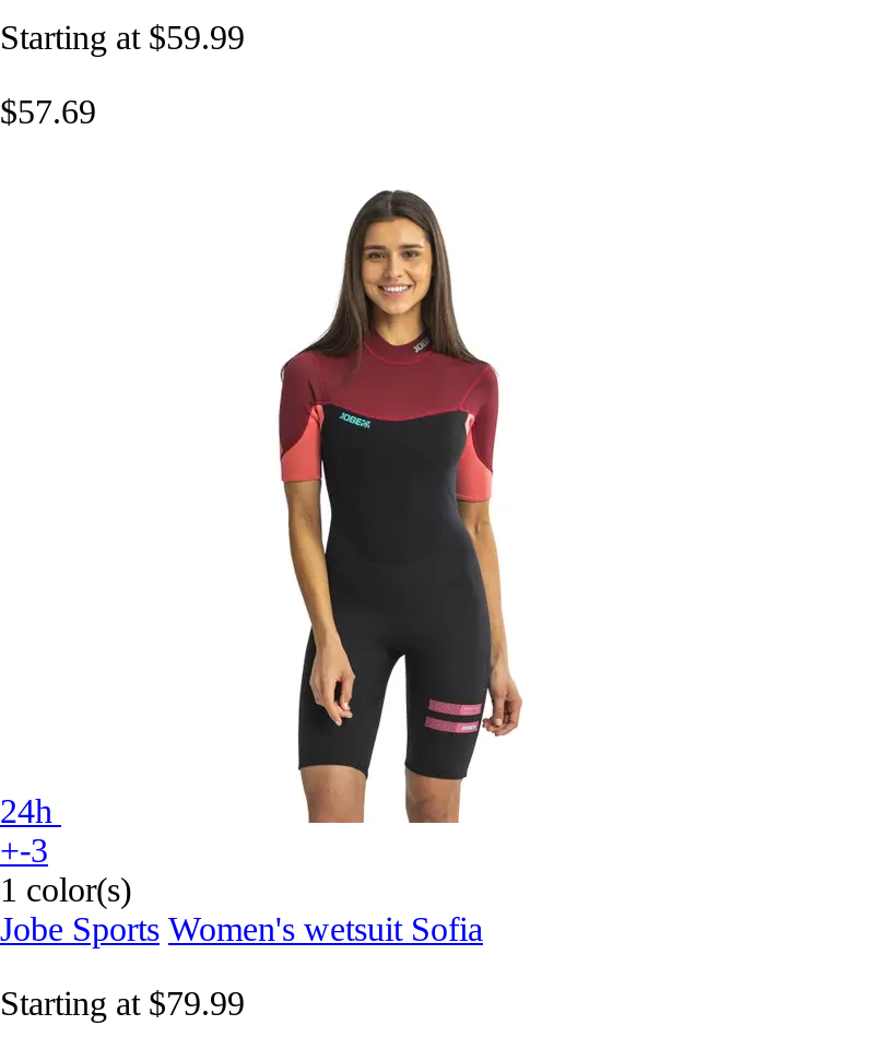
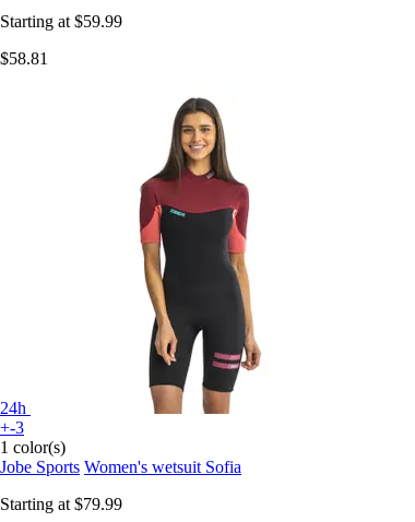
[0,92,96,129] $57.69 -> [0,49,48,67] $58.81

